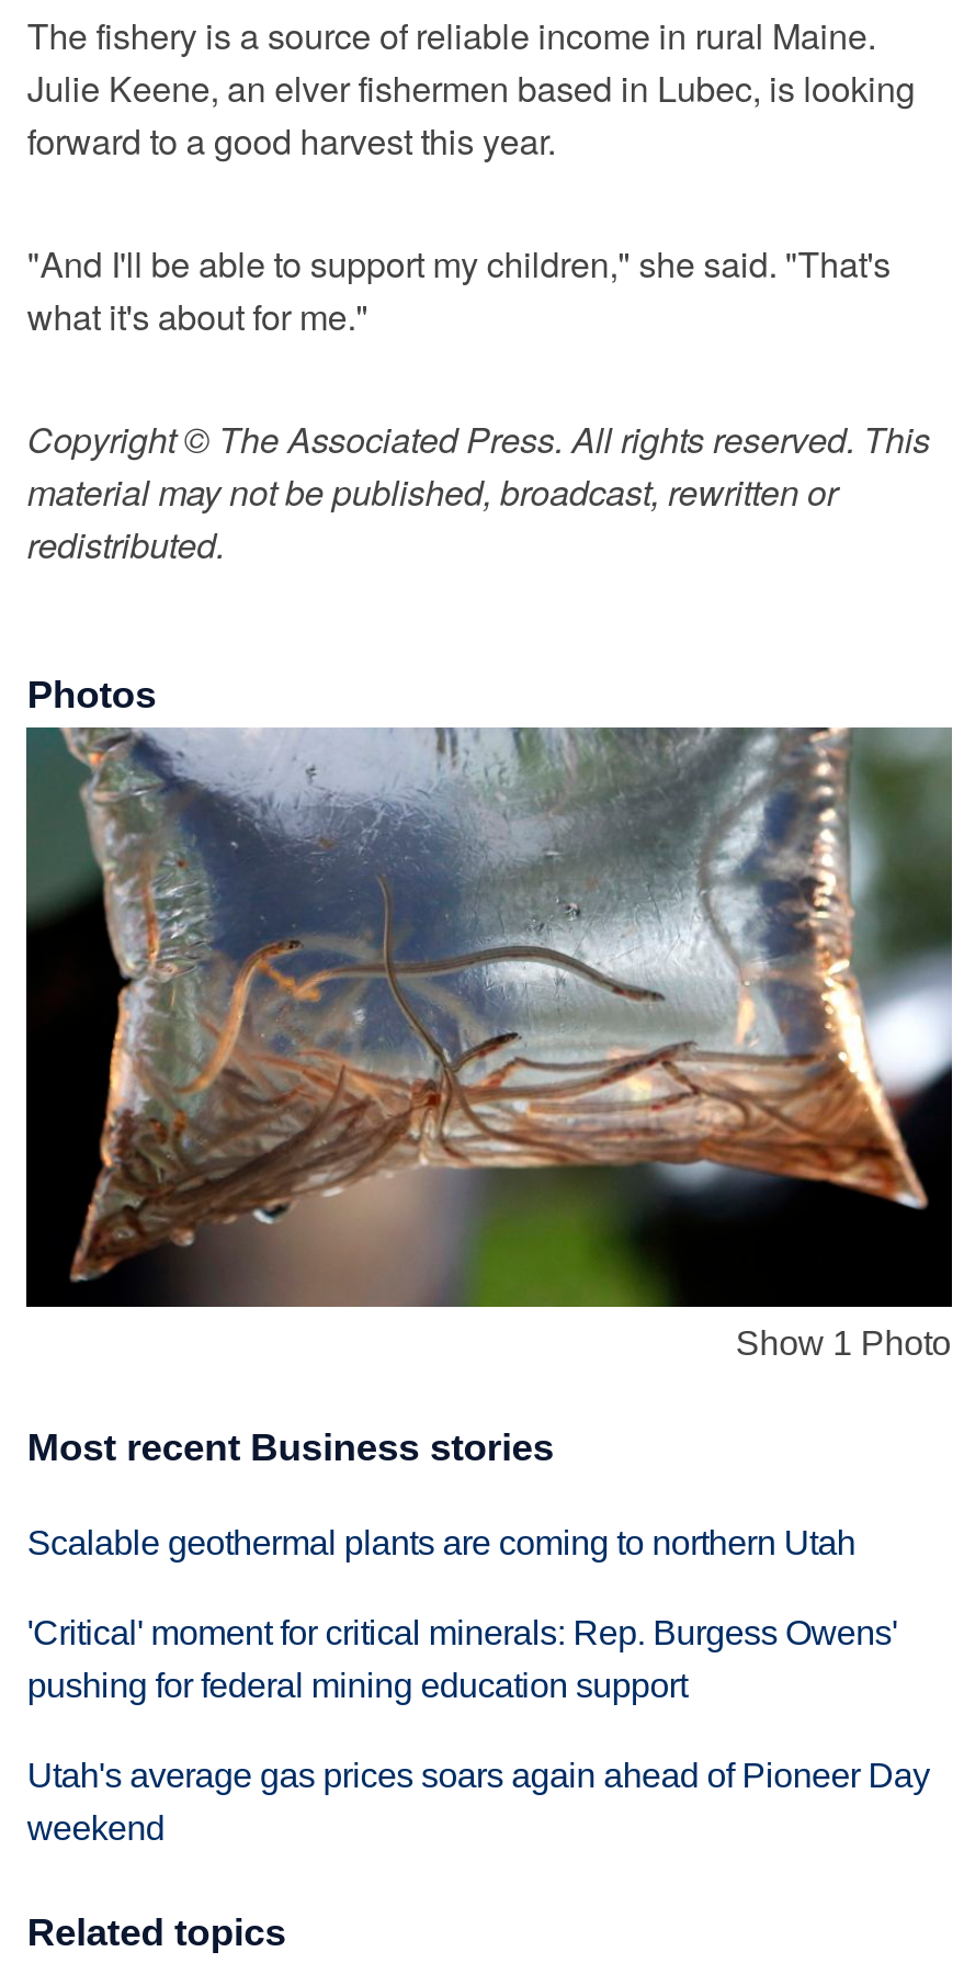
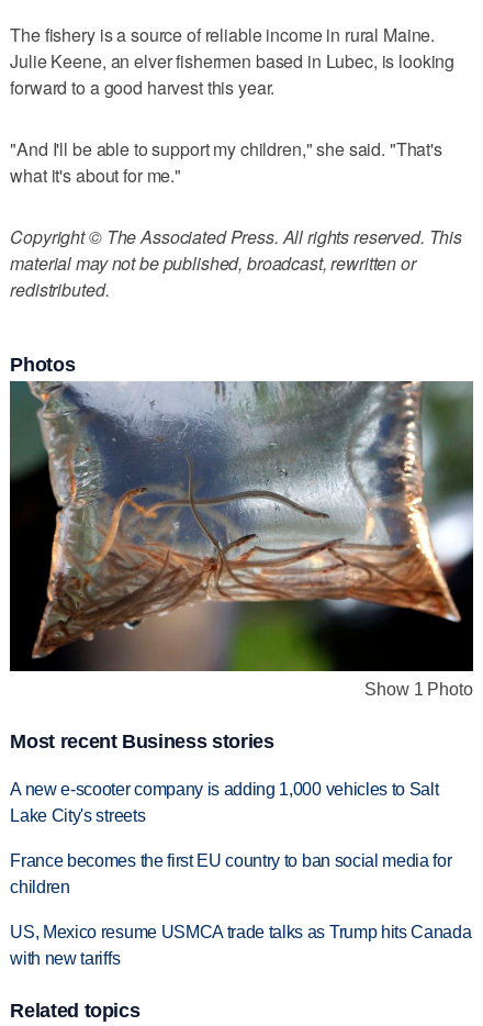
[27,1524,856,1561] Scalable geothermal plants are coming to northern Utah -> [10,780,438,825] A new e-scooter company is adding 1,000 vehicles to Salt | Lake City's streets
[27,1613,897,1703] 'Critical' moment for critical minerals: Rep. Burgess Owens' | pushing for federal mining education support -> [10,851,452,896] France becomes the first EU country to ban social media for | children
[27,1756,930,1846] Utah's average gas prices soars again ahead of Pioneer Day | weekend -> [10,922,471,967] US, Mexico resume USMCA trade talks as Trump hits Canada | with new tariffs

